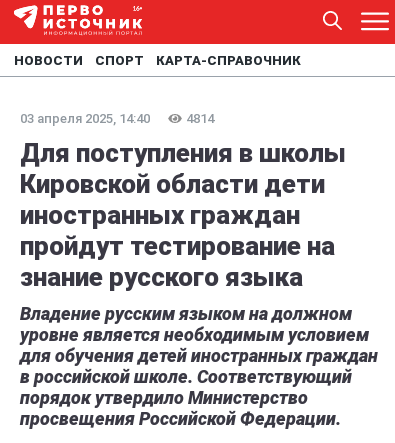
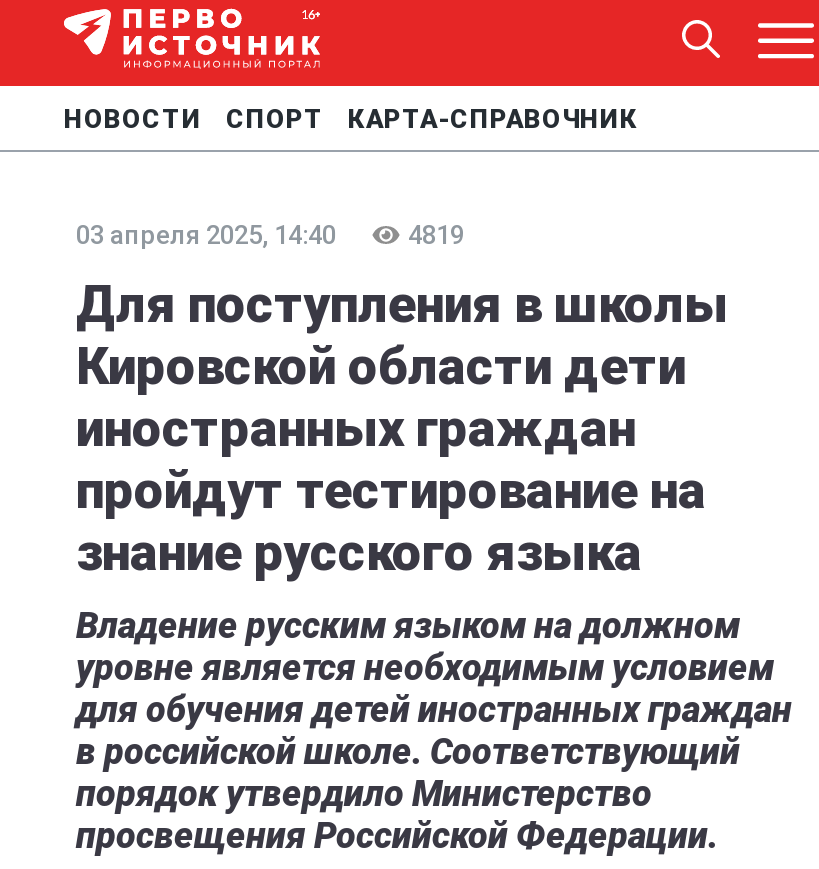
[186,111,214,126] 4814 -> [408,220,464,250] 4819

